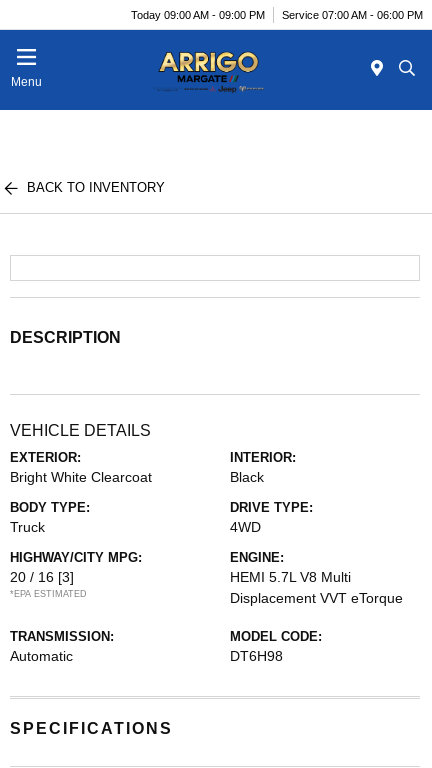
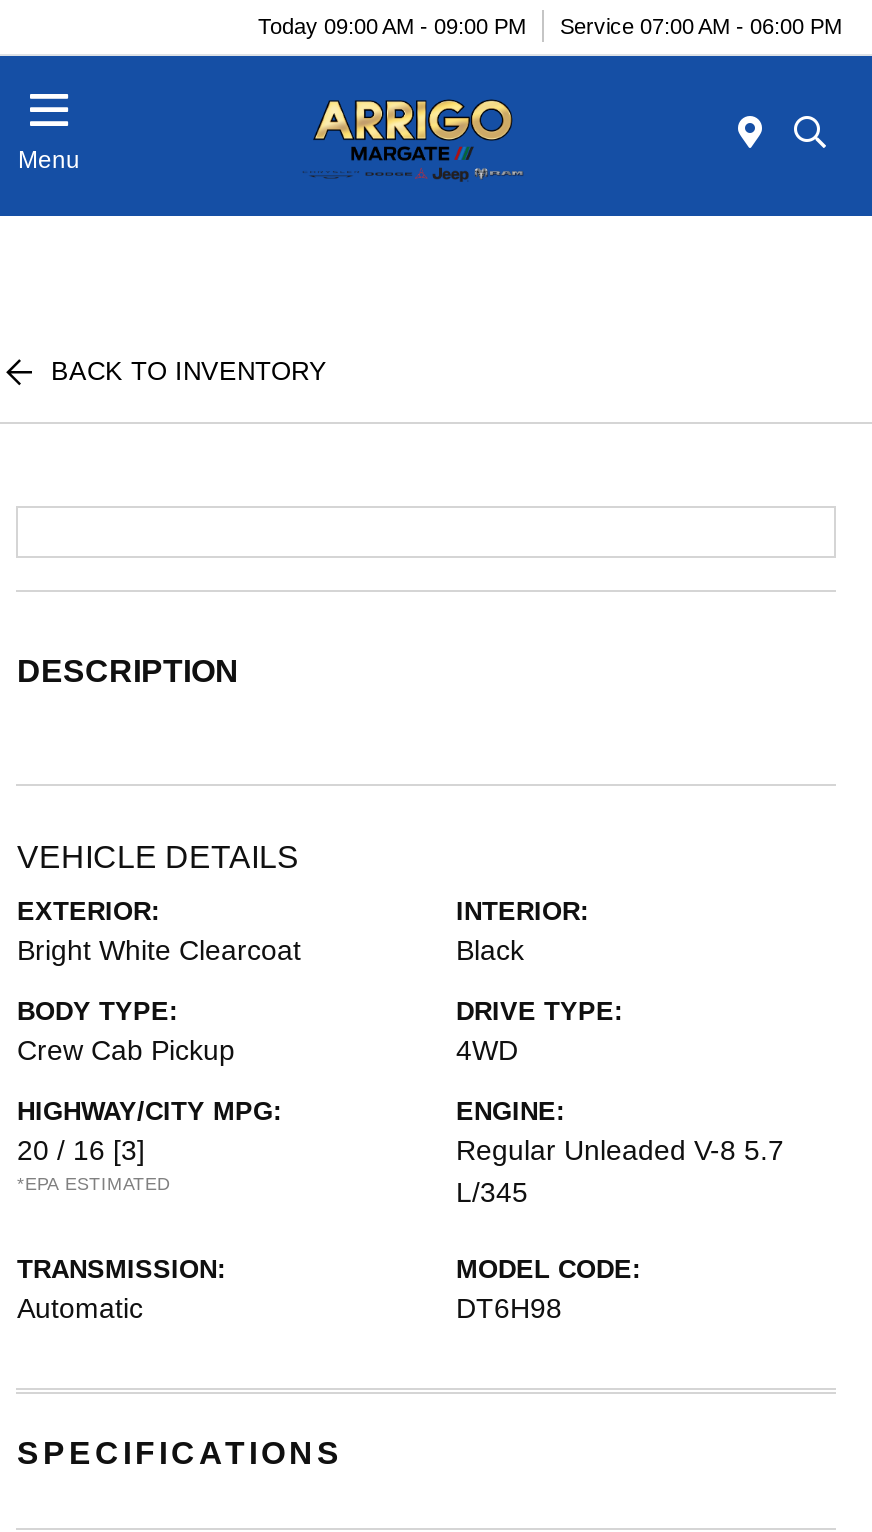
[10,519,45,535] Truck -> [17,1034,235,1066] Crew Cab Pickup
[230,569,403,606] HEMI 5.7L V8 Multi | Displacement VVT eTorque -> [456,1134,784,1208] Regular Unleaded V-8 5.7 | L/345

